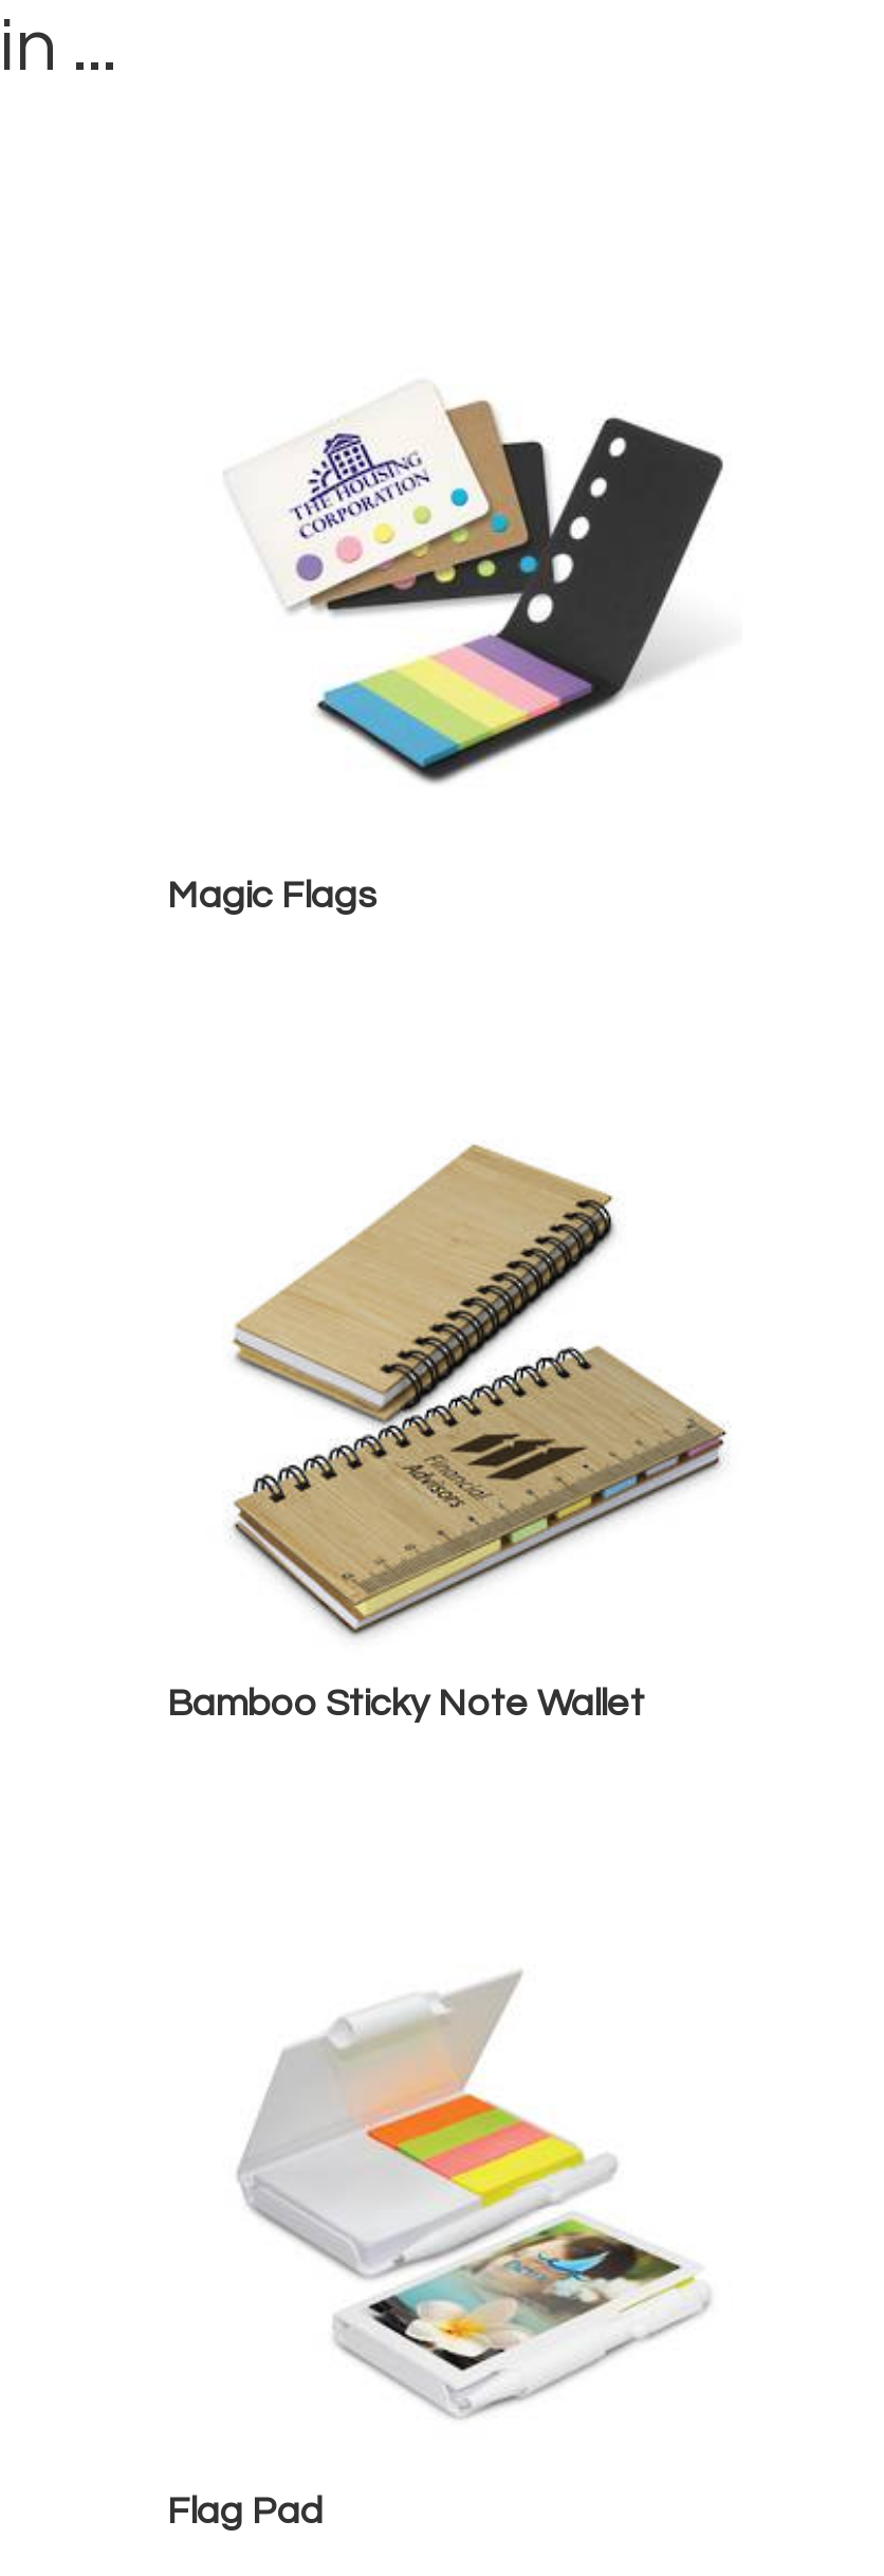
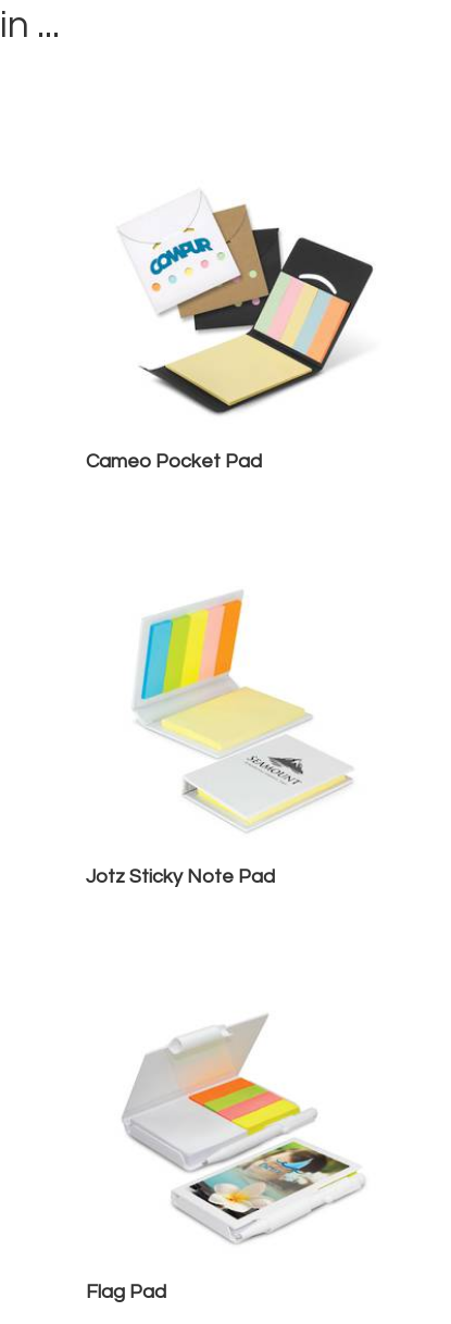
[167,391,725,916] [image] | Magic Flags -> [86,203,374,472] [image] | Cameo Pocket Pad
[167,1144,728,1724] [image] | Bamboo Sticky Note Wallet -> [86,590,373,887] [image] | Jotz Sticky Note Pad

